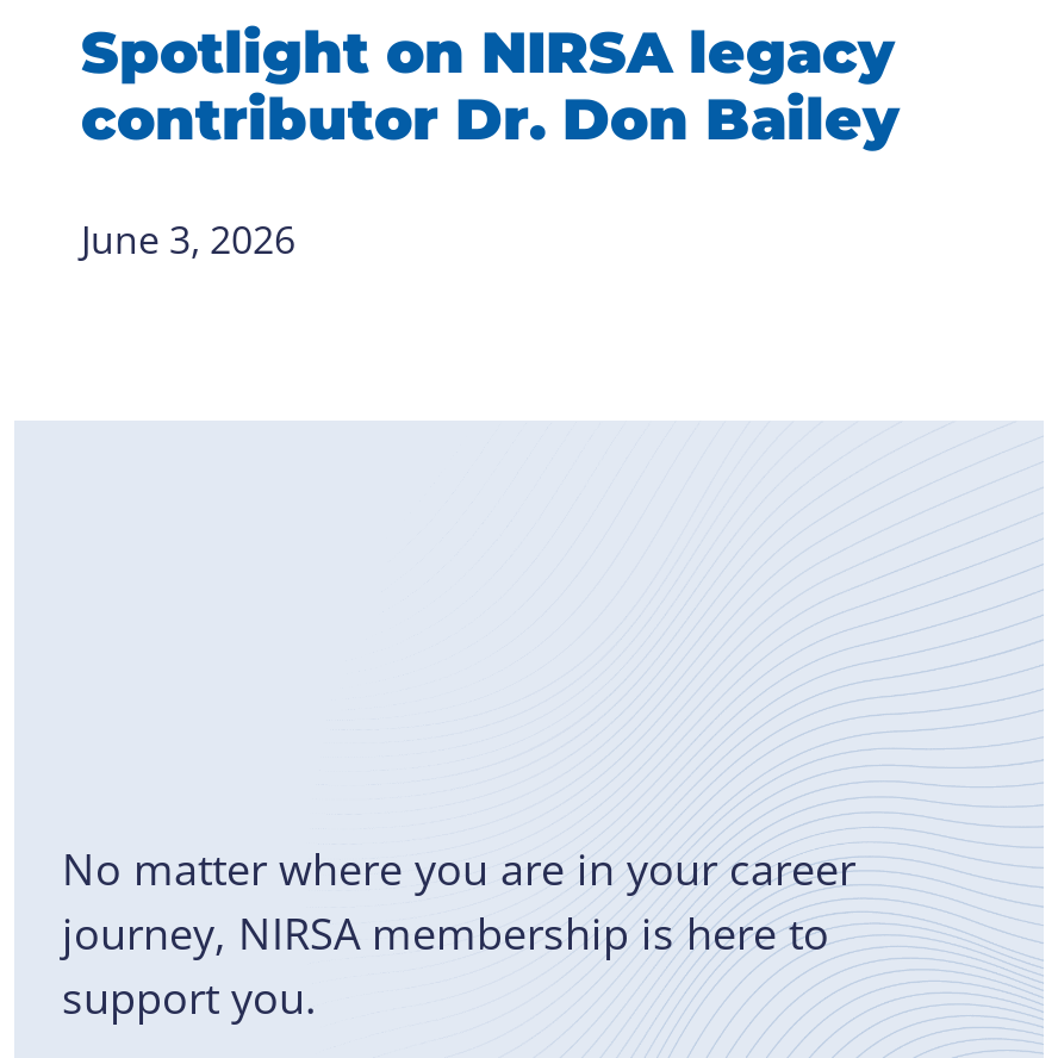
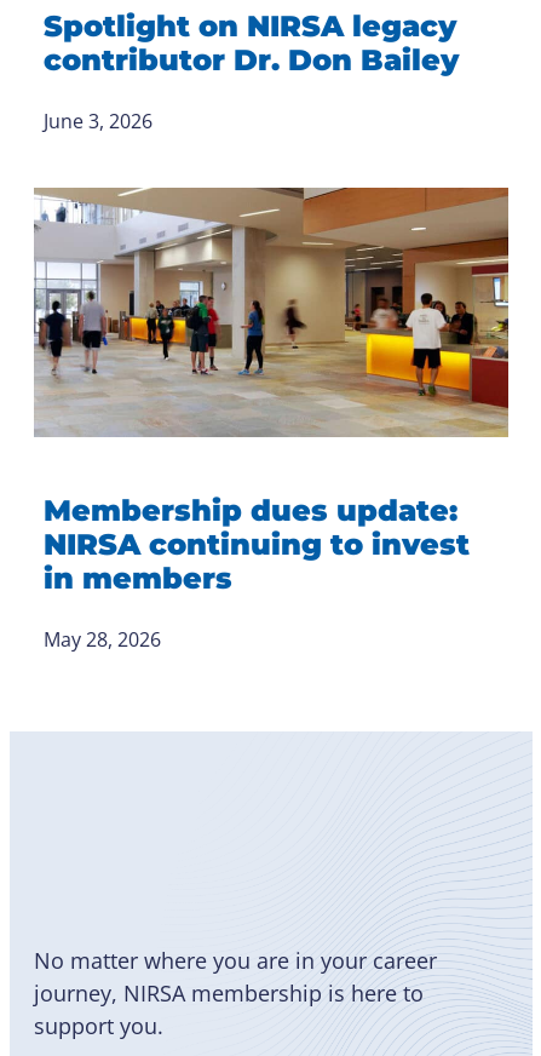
none -> [33,186,510,437] [image]
none -> [44,493,470,653] Membership dues update: | NIRSA continuing to invest | in members | May 28, 2026

